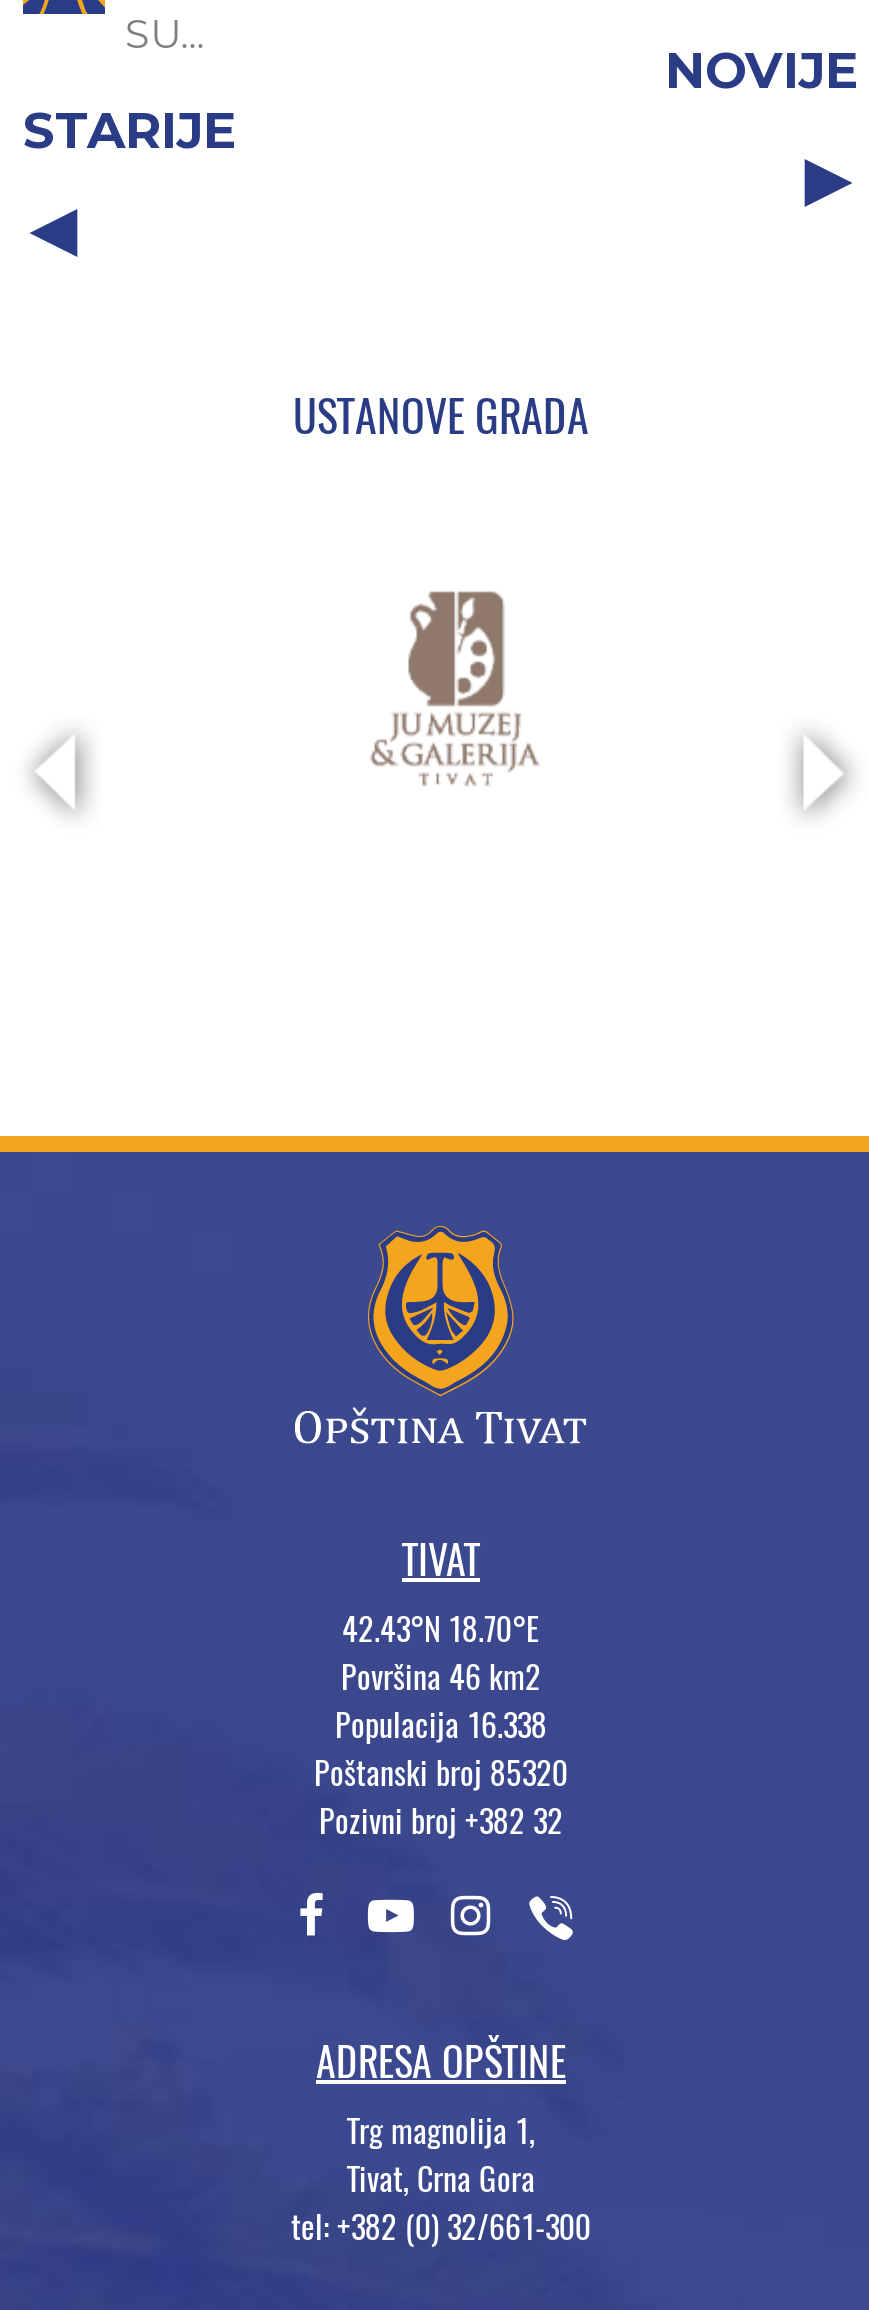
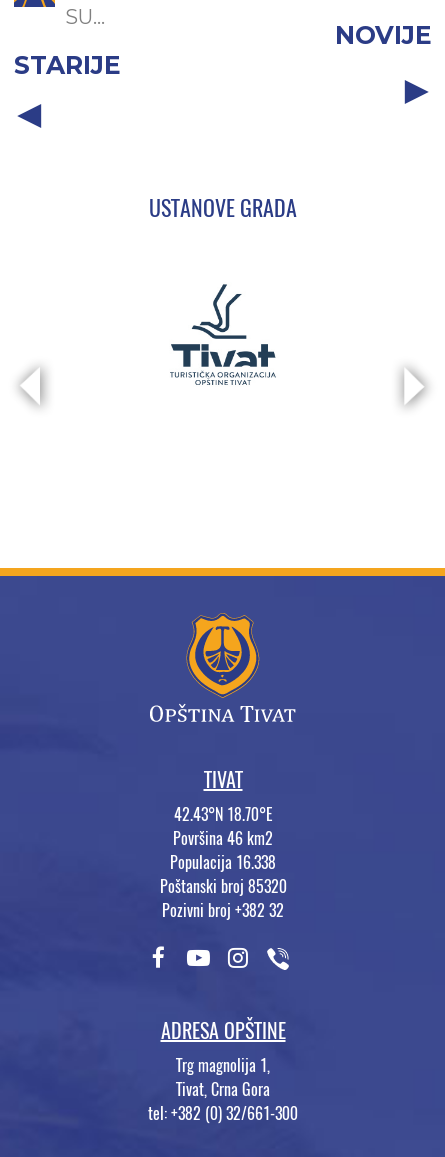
[337,568,545,786] [image] -> [170,283,276,392] [image]

